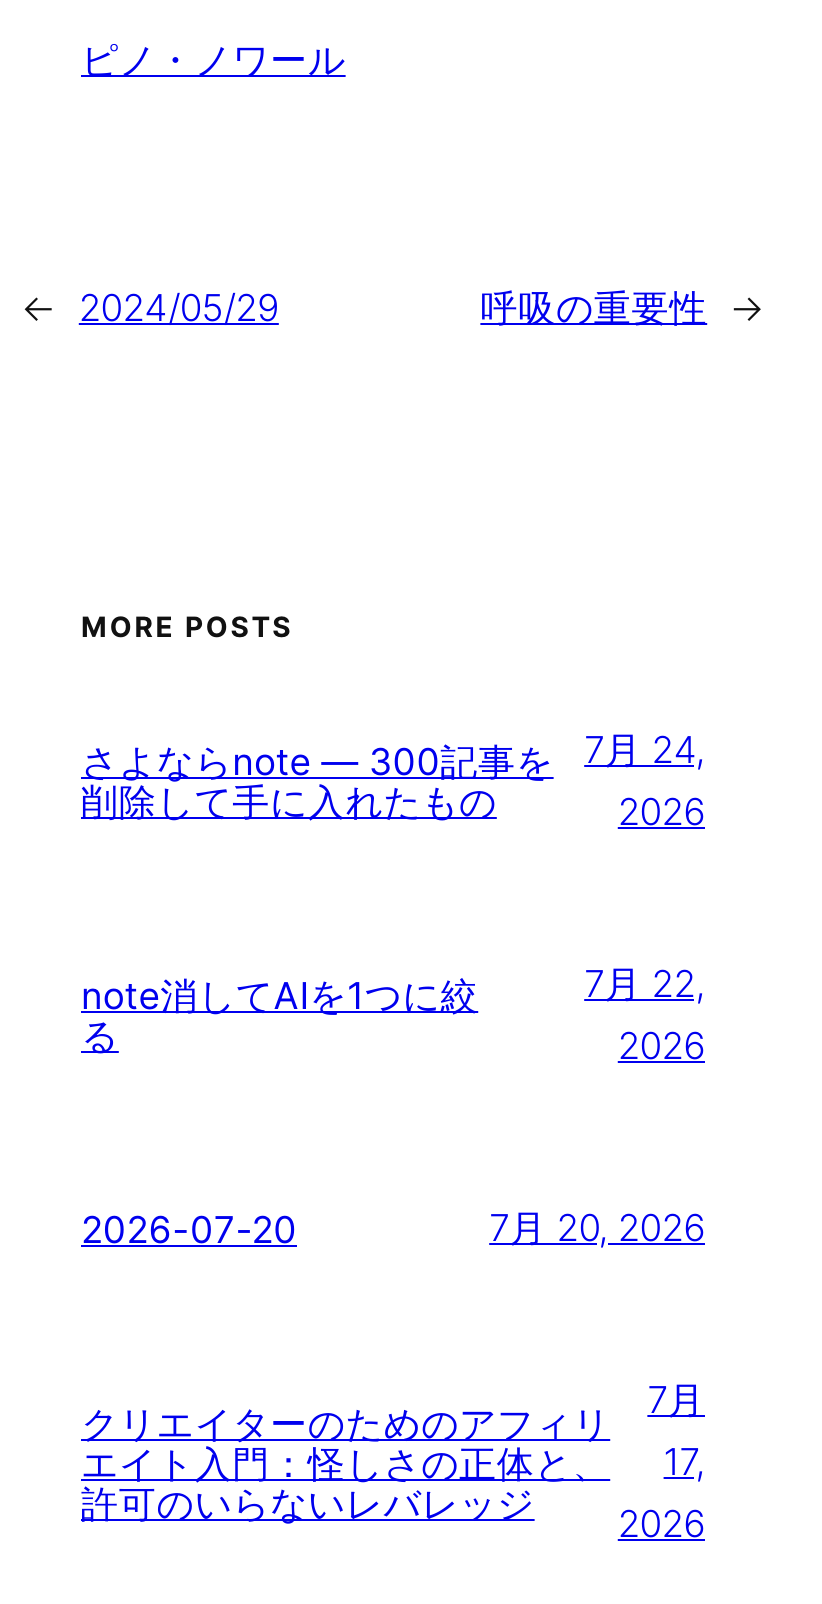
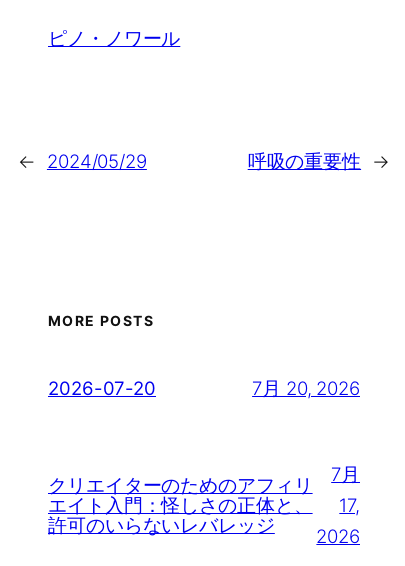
[584,727,705,833] 7月 24, | 2026 -> none
[81,739,554,823] さよならnote — 300記事を | 削除して手に入れたもの -> none
[584,961,705,1067] 7月 22, | 2026 -> none
[81,973,478,1057] note消してAIを1つに絞 | る -> none

